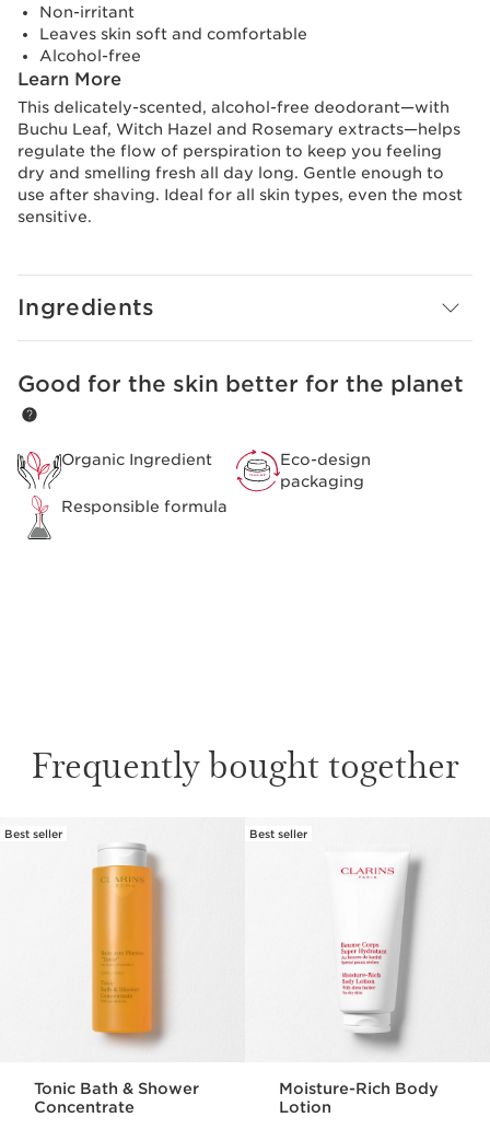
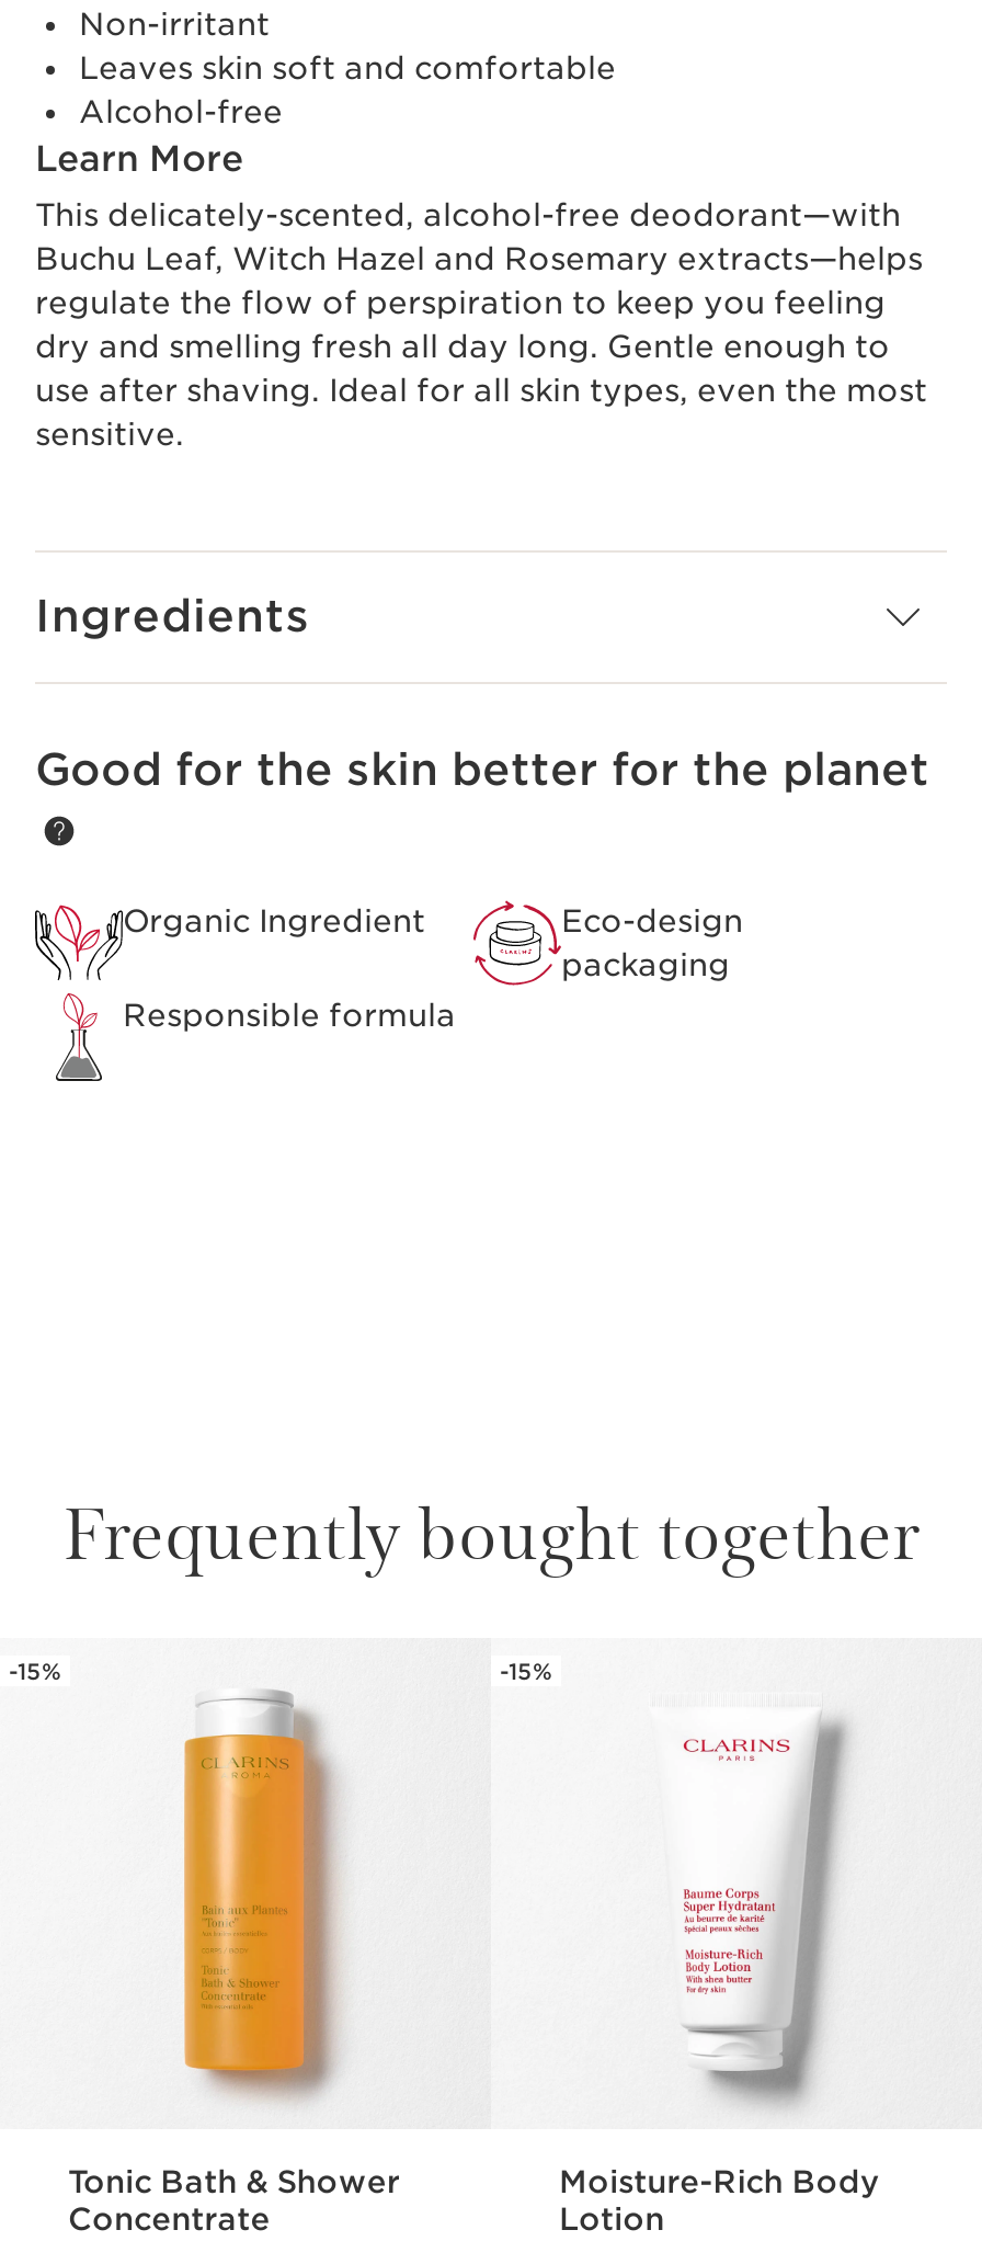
[4,827,62,840] Best seller -> [9,1657,61,1683] -15%
[249,827,307,840] Best seller -> [500,1657,552,1683] -15%

